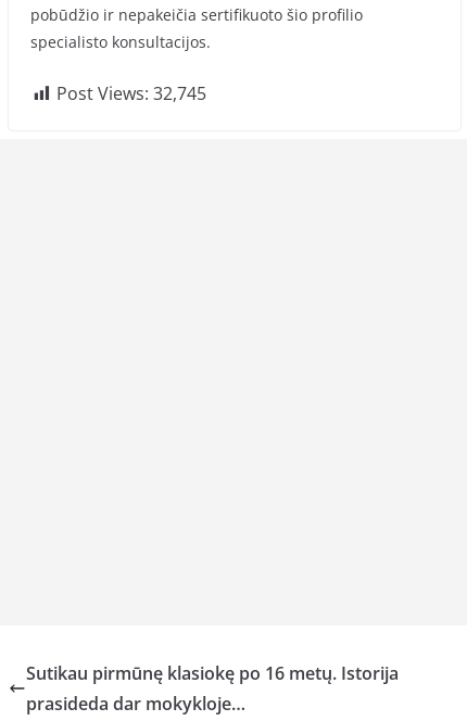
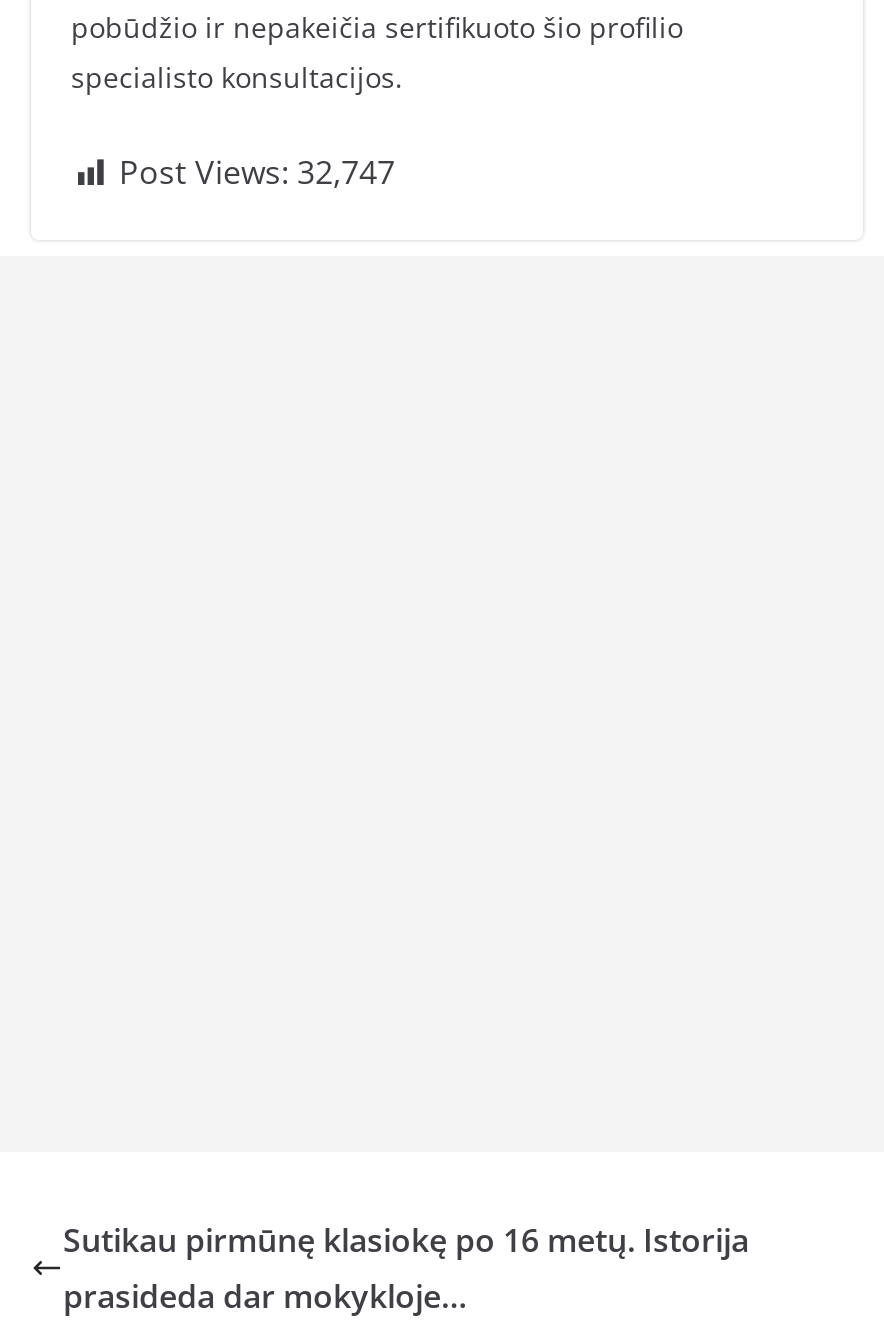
[56,81,206,105] Post Views: 32,745 -> [119,150,395,194] Post Views: 32,747

